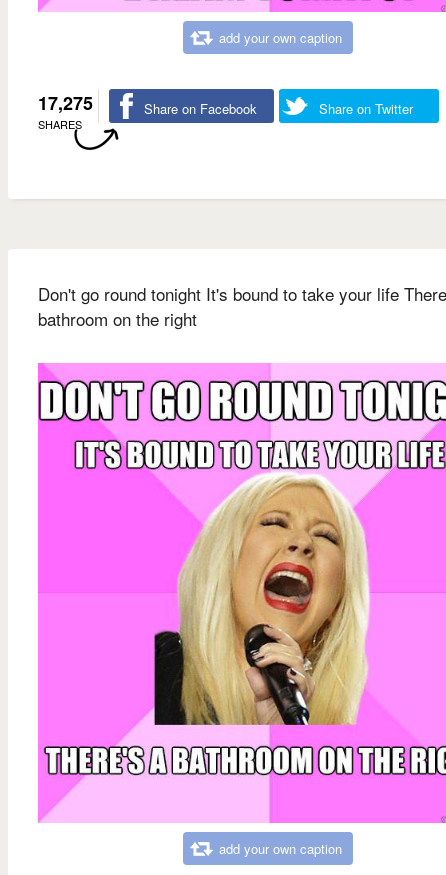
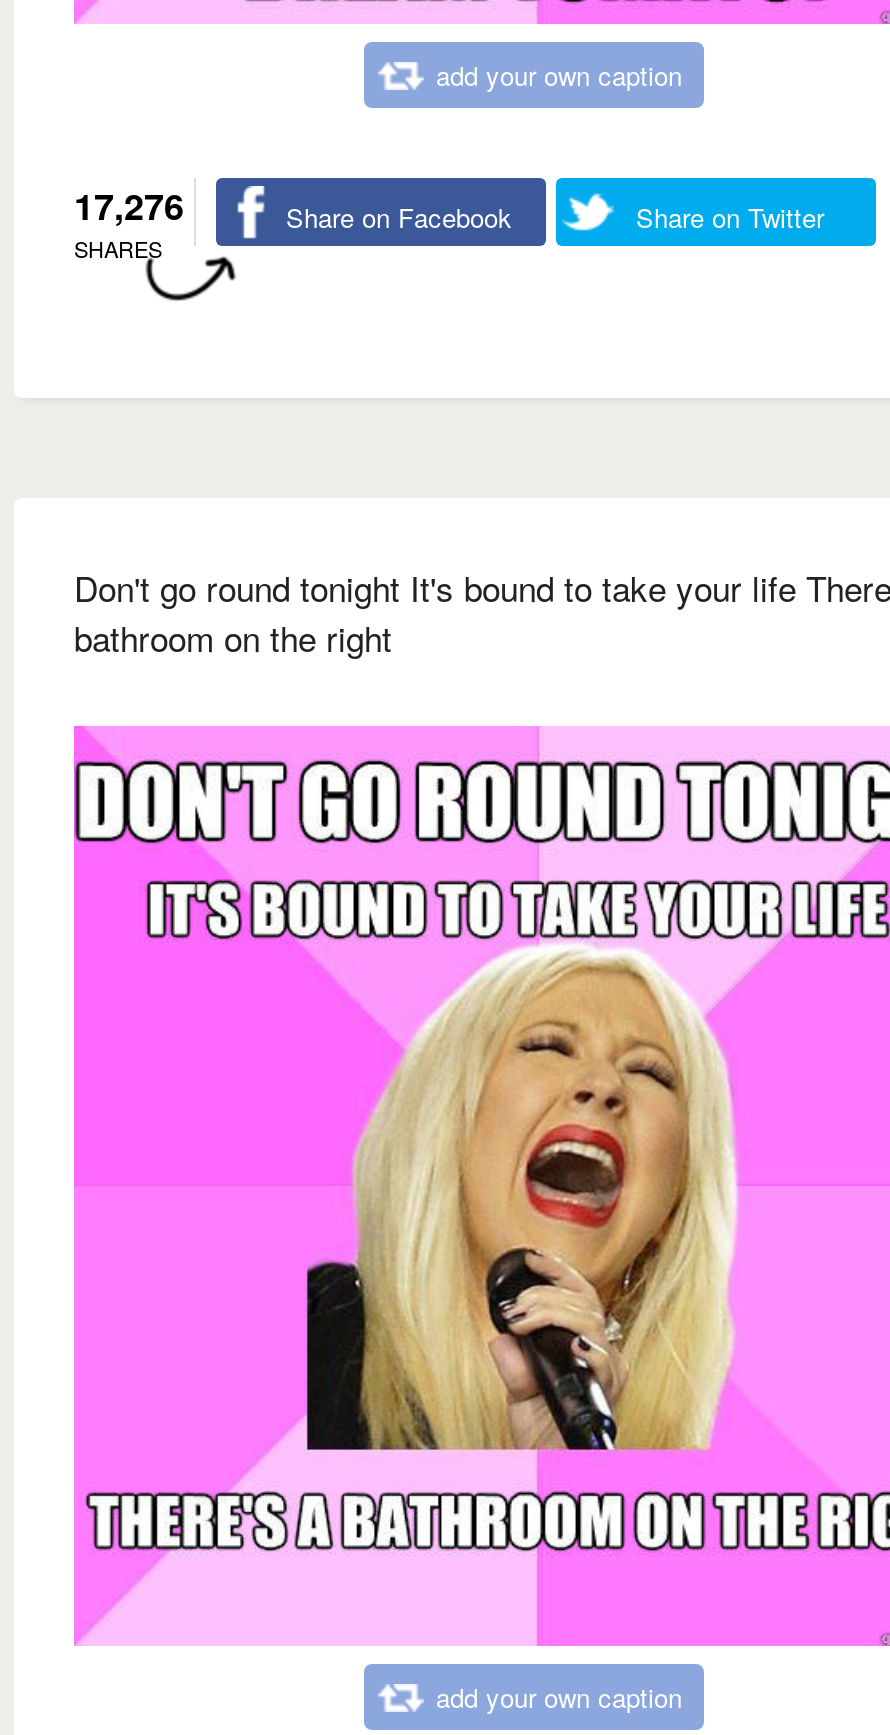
[38,90,93,116] 17,275 -> [74,180,184,232] 17,276

